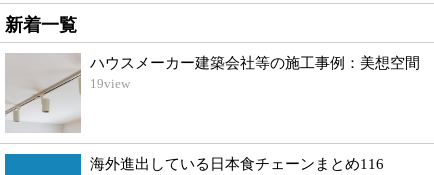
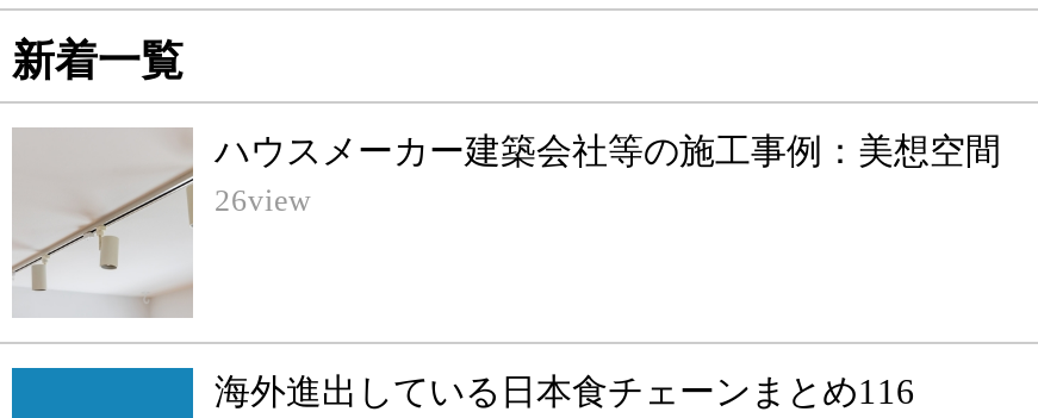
[90,76,130,91] 19view -> [215,181,310,217] 26view

